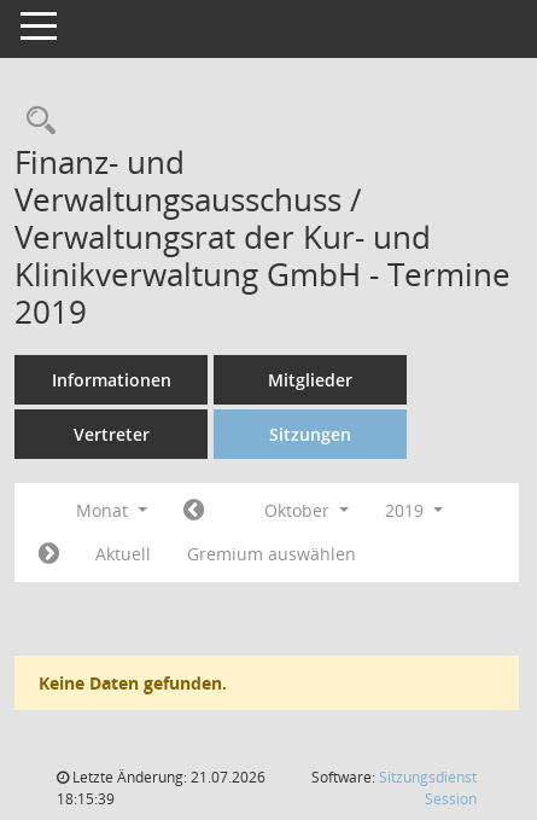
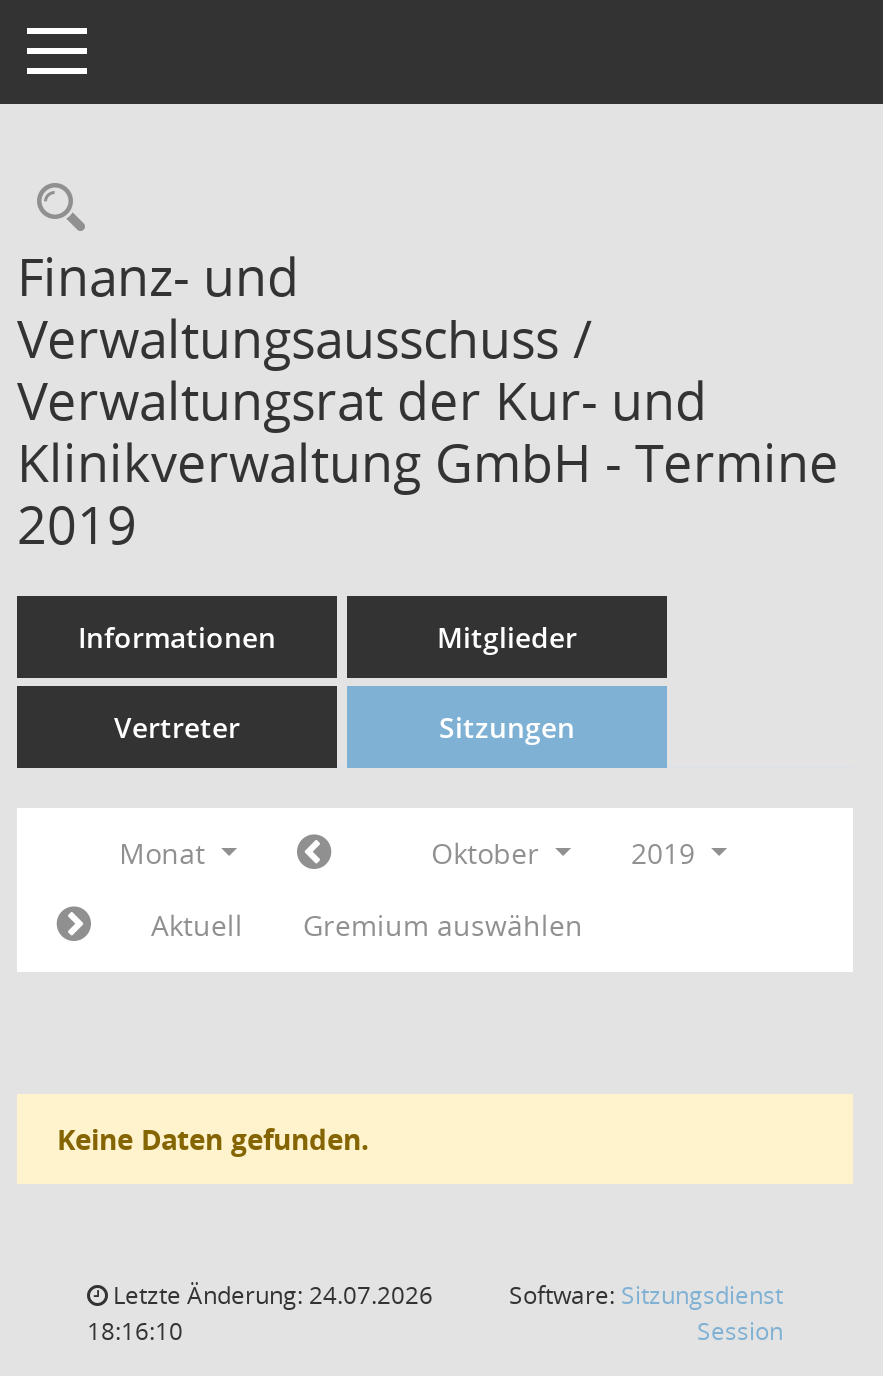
[69,767,265,787] Letzte Änderung: 21.07.2026 -> [107,1278,433,1312] Letzte Änderung: 24.07.2026
[57,789,115,809] 18:15:39 -> [87,1314,183,1348] 18:16:10

